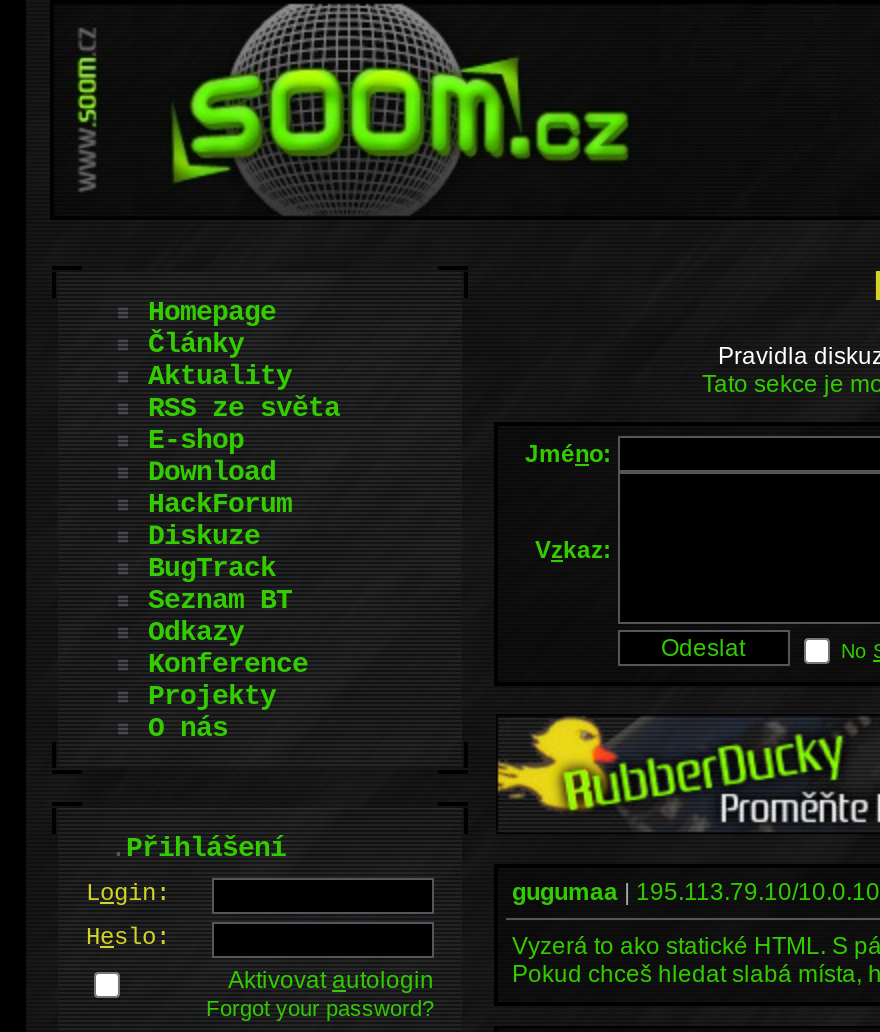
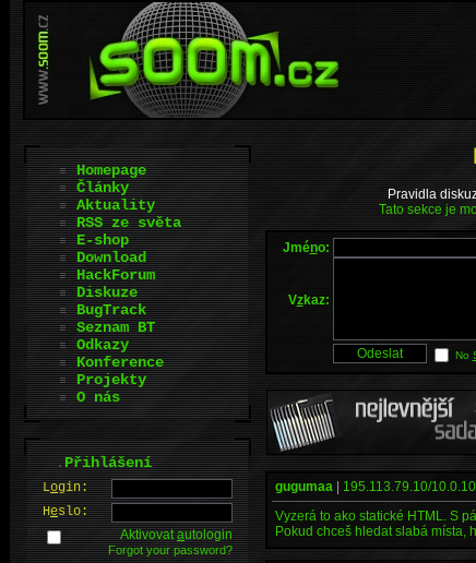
[496,716,874,832] [image] -> [267,392,473,453] [image]

